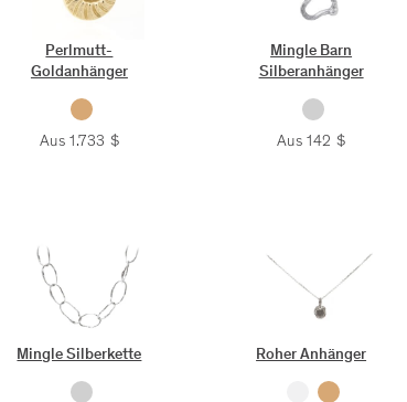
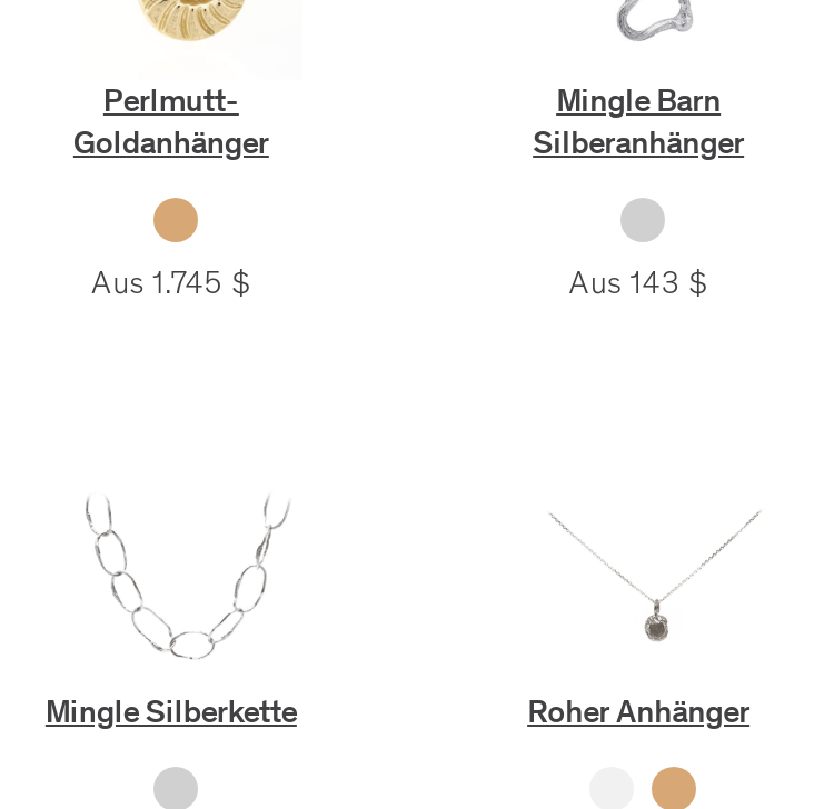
[39,131,119,150] Aus 1.733 $ -> [91,264,251,302] Aus 1.745 $
[277,131,346,150] Aus 142 $ -> [569,264,708,302] Aus 143 $

